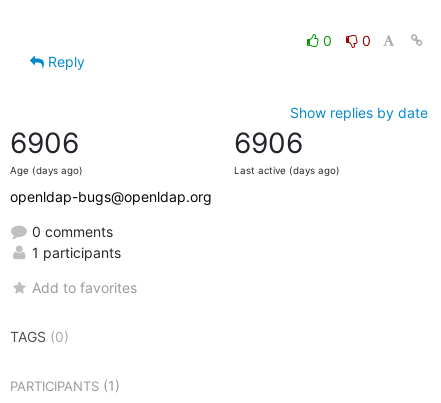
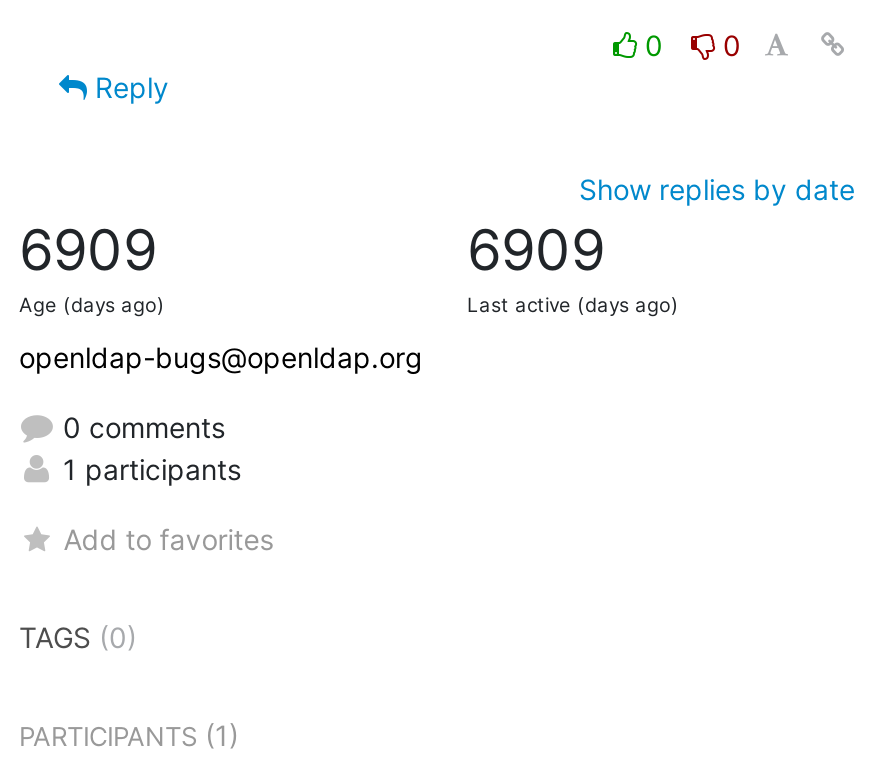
[10,126,79,160] 6906 -> [19,216,157,284] 6909
[234,126,303,160] 6906 -> [467,216,605,284] 6909

